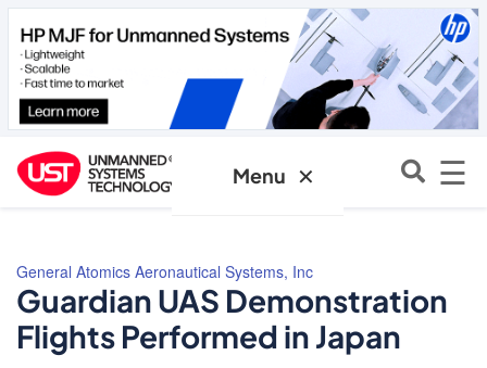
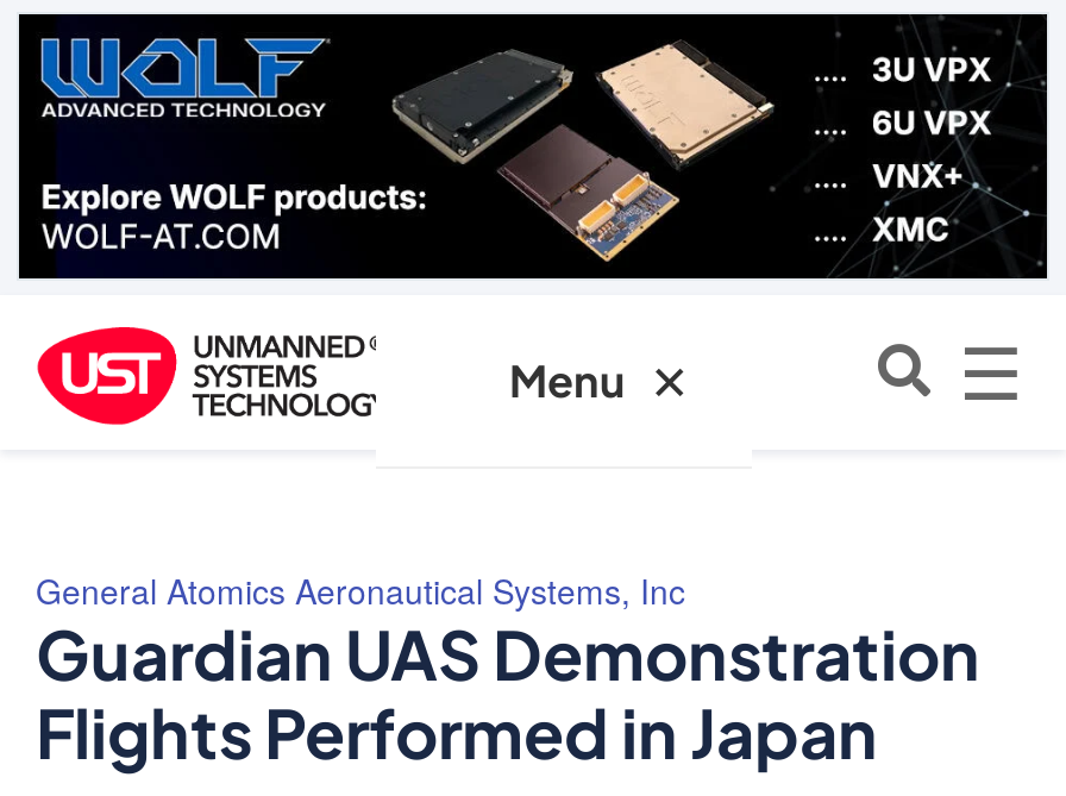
[9,9,478,130] [image] -> [17,12,1049,281] [image]

